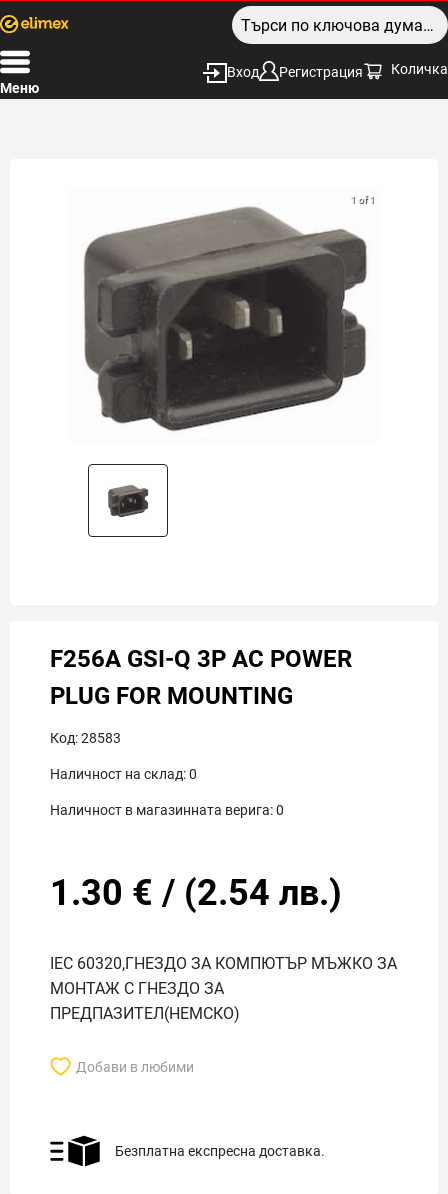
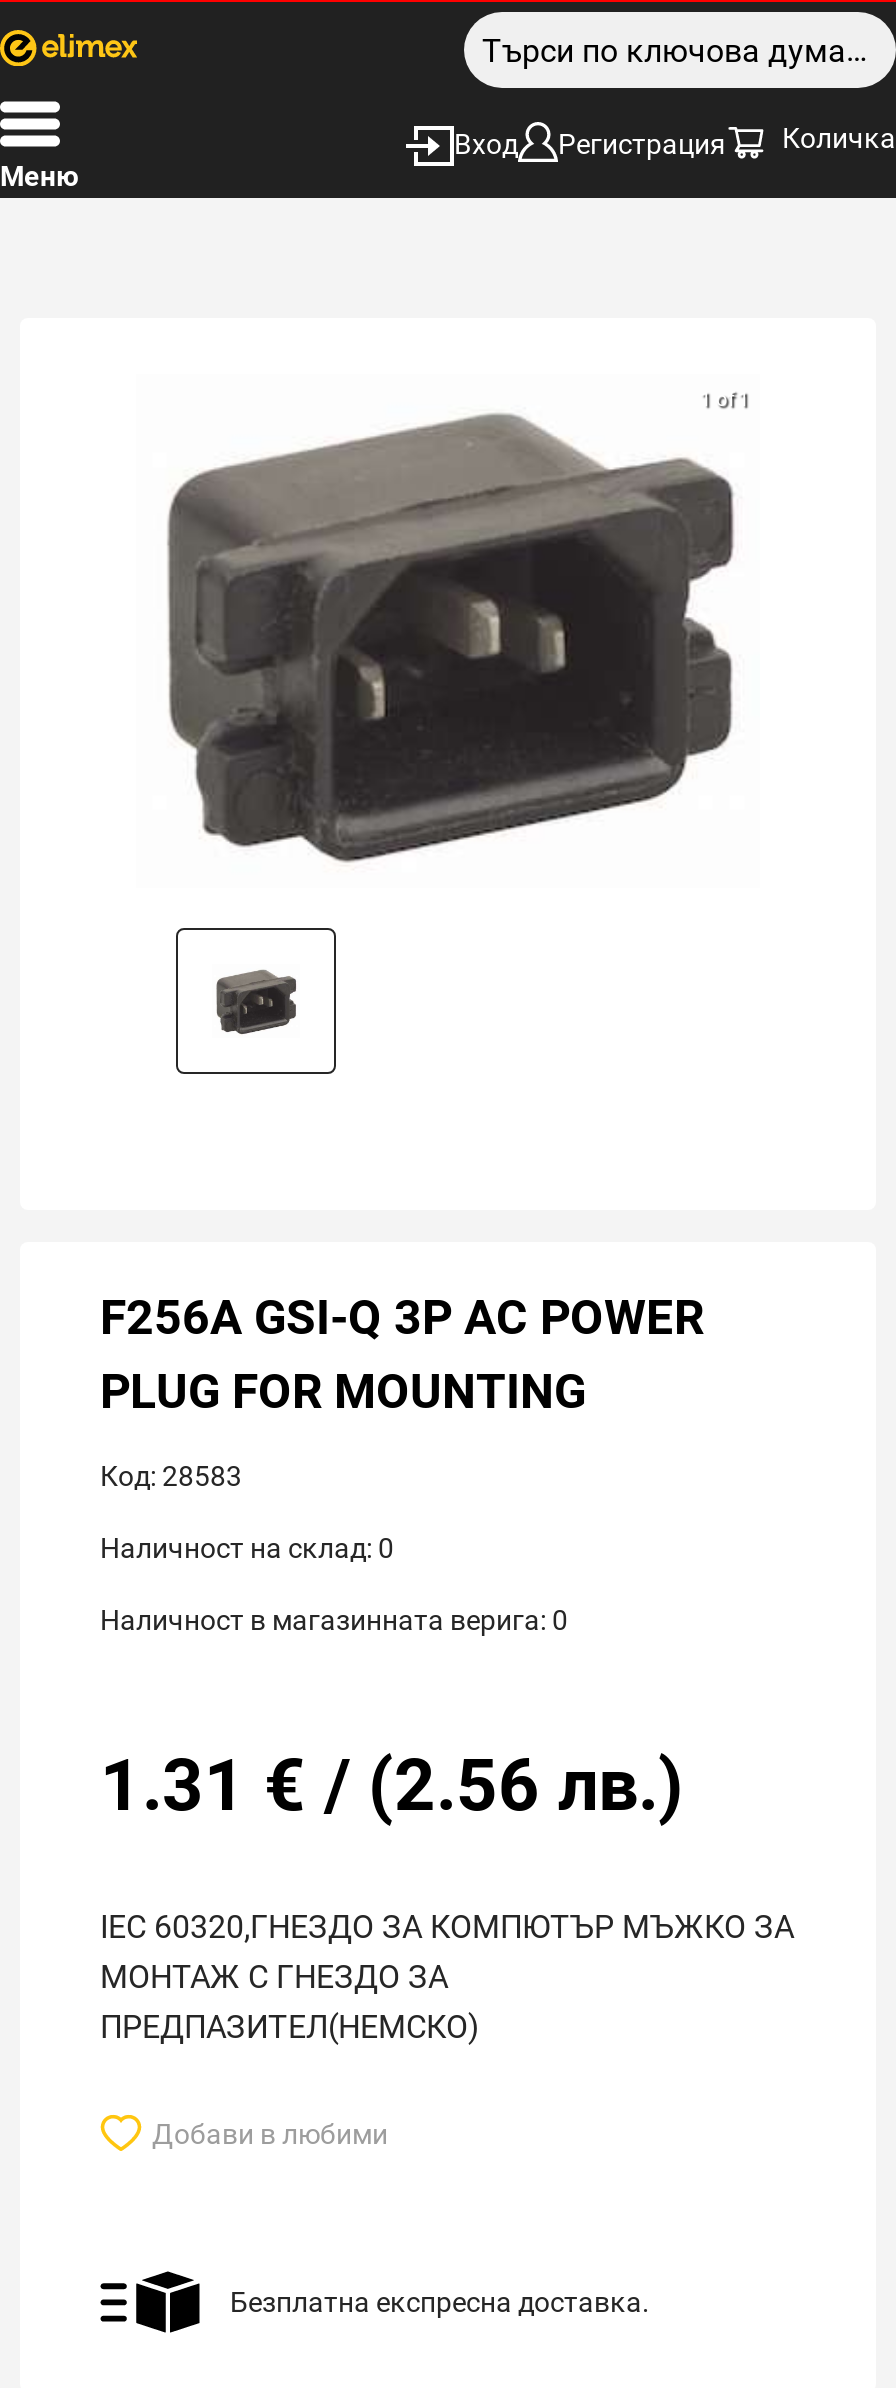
[50,872,342,914] 1.30 €/ (2.54 лв.) -> [100,1743,684,1827] 1.31 €/ (2.56 лв.)

